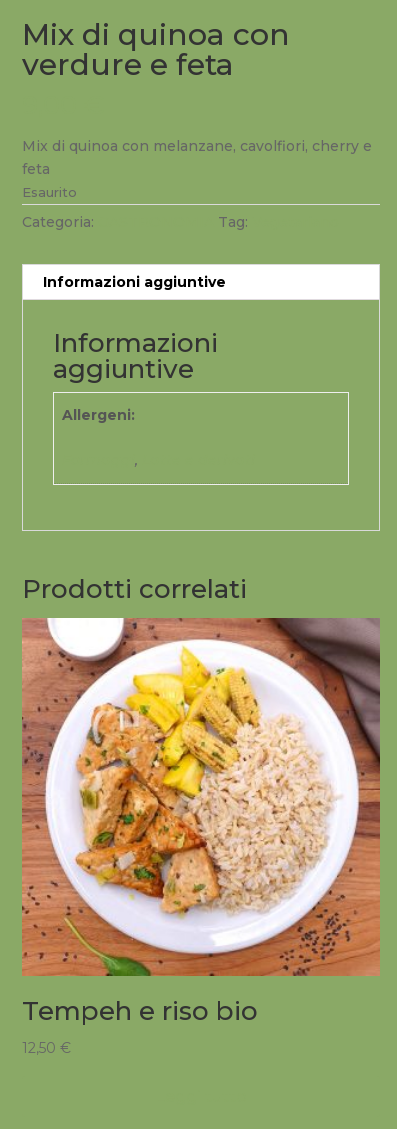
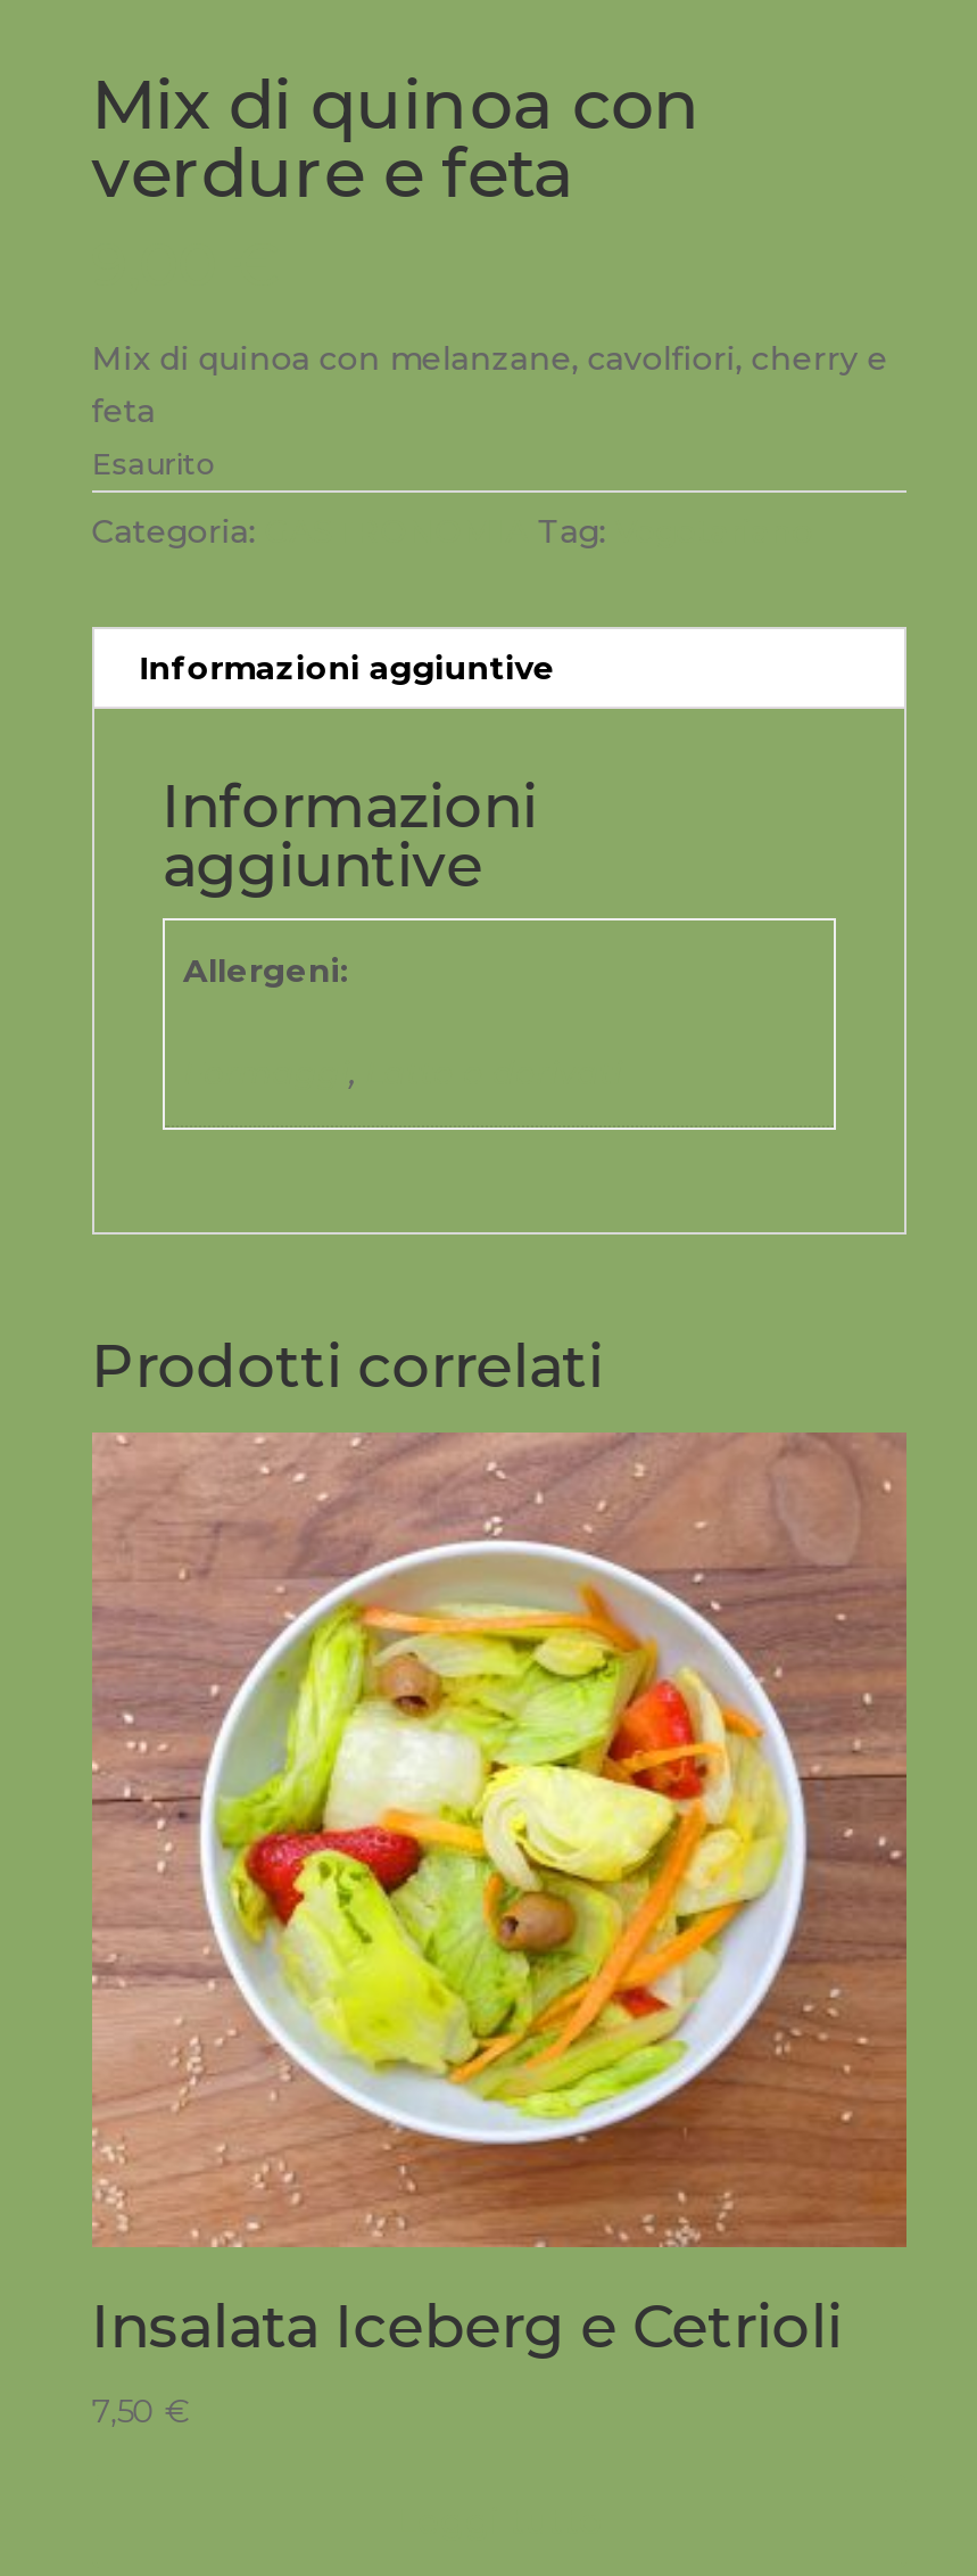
[22,617,381,1057] [image] | Tempeh e riso bio | 12,50 € -> [90,1433,906,2432] [image] | Insalata Iceberg e Cetrioli | 7,50 €

